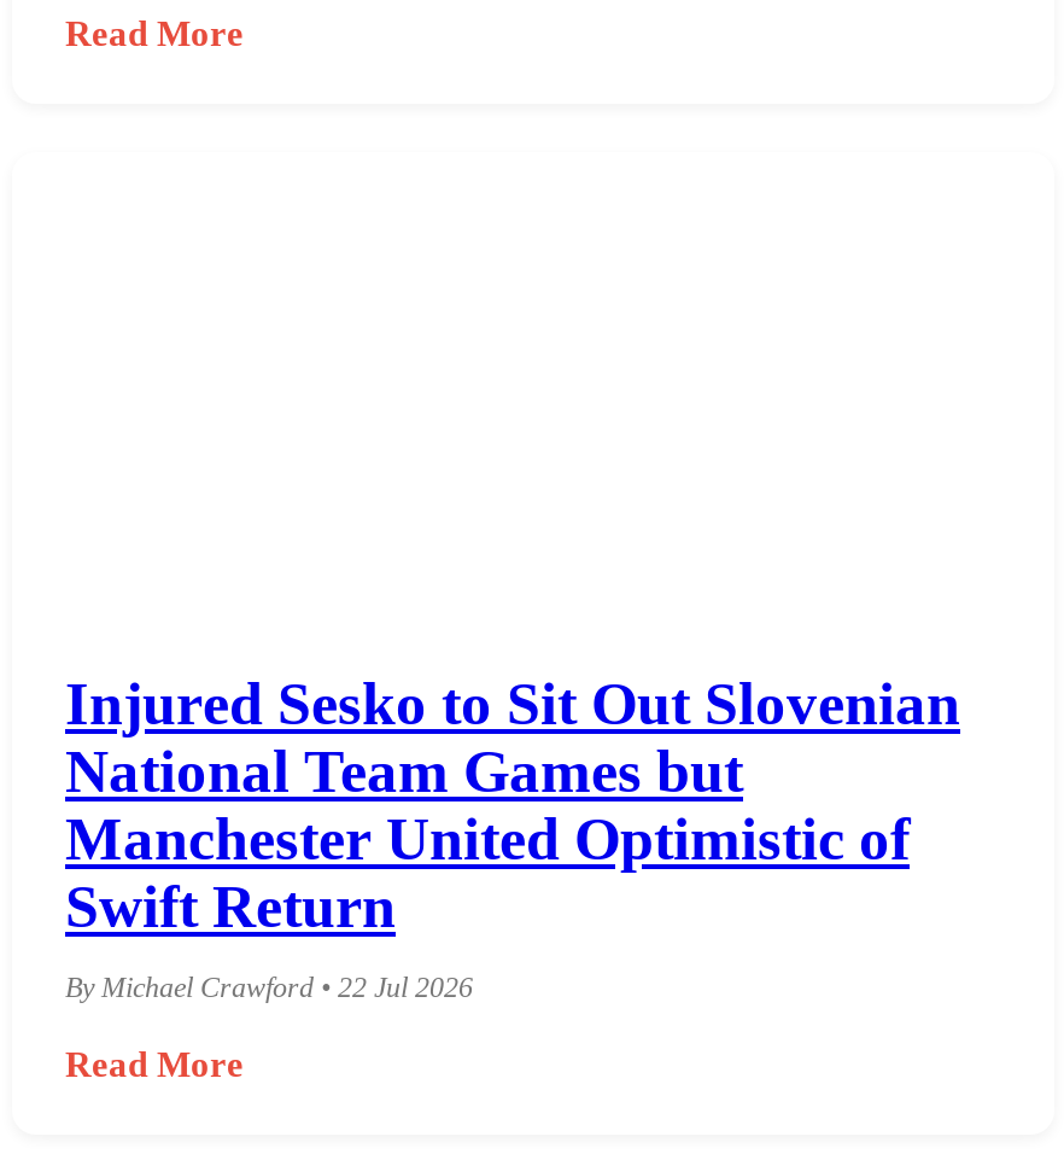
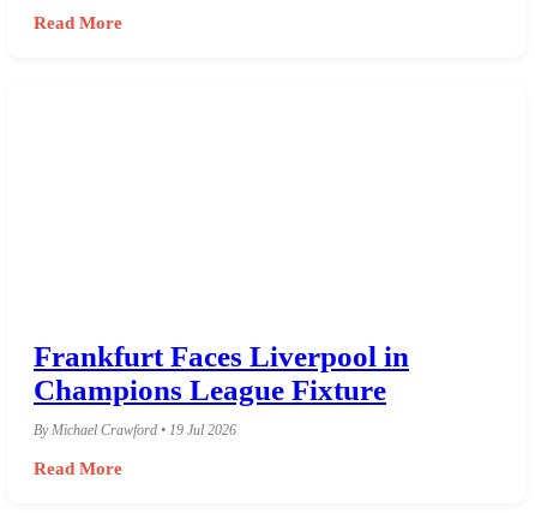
[65,672,960,940] Injured Sesko to Sit Out Slovenian | National Team Games but | Manchester United Optimistic of | Swift Return -> [34,340,409,406] Frankfurt Faces Liverpool in | Champions League Fixture
[65,971,473,1005] By Michael Crawford • 22 Jul 2026 -> [34,422,236,439] By Michael Crawford • 19 Jul 2026

